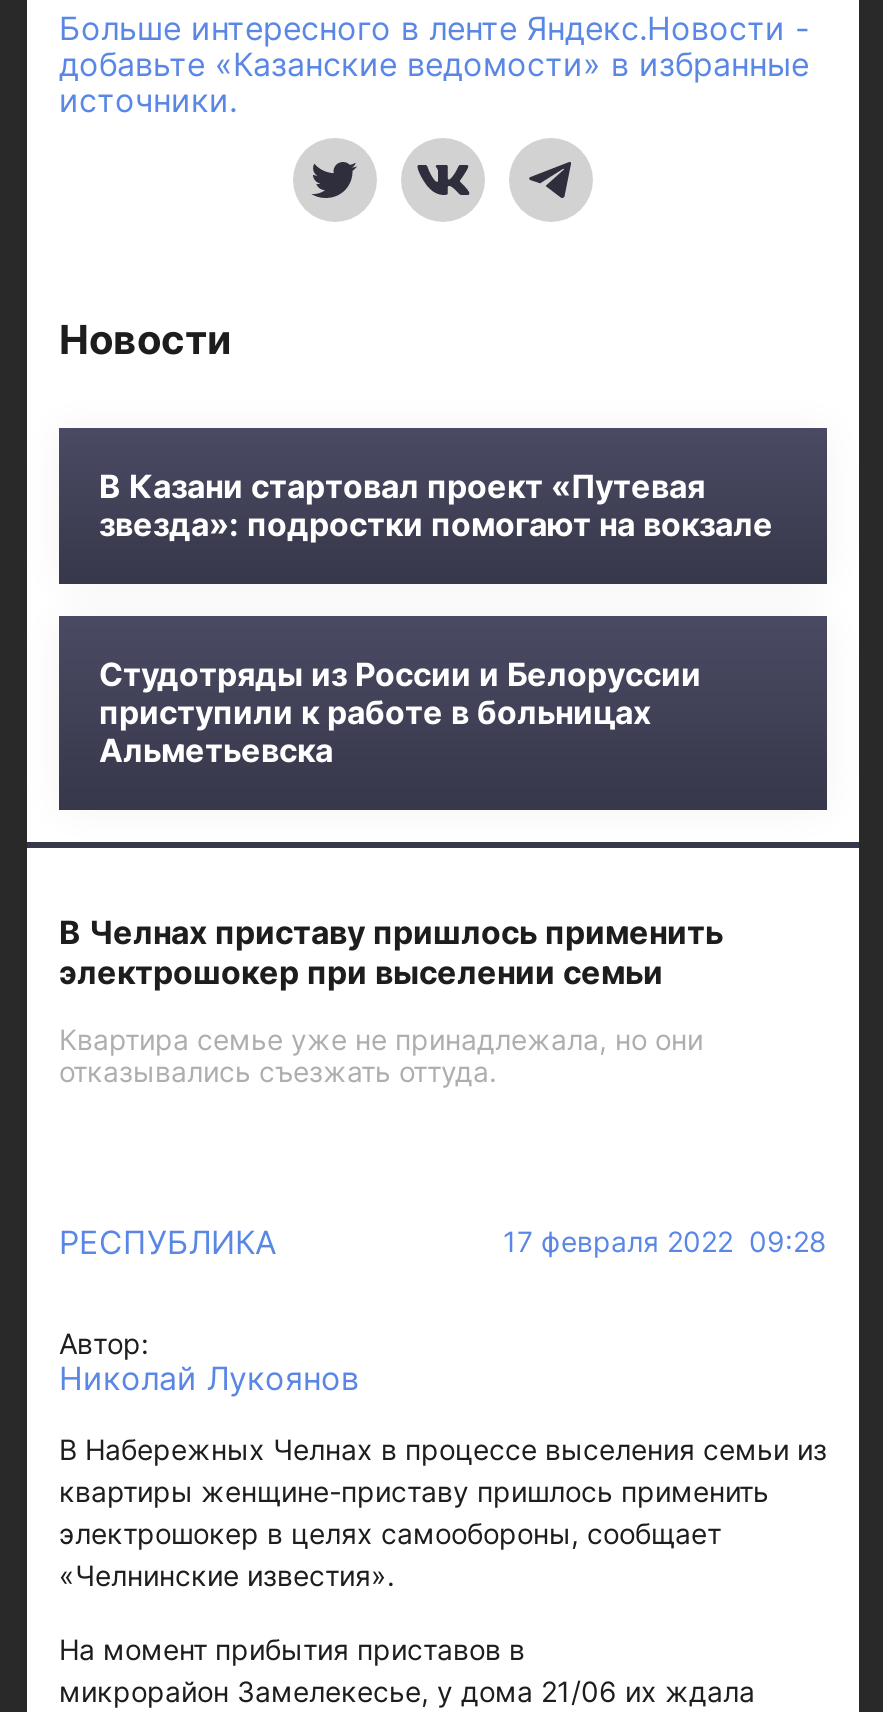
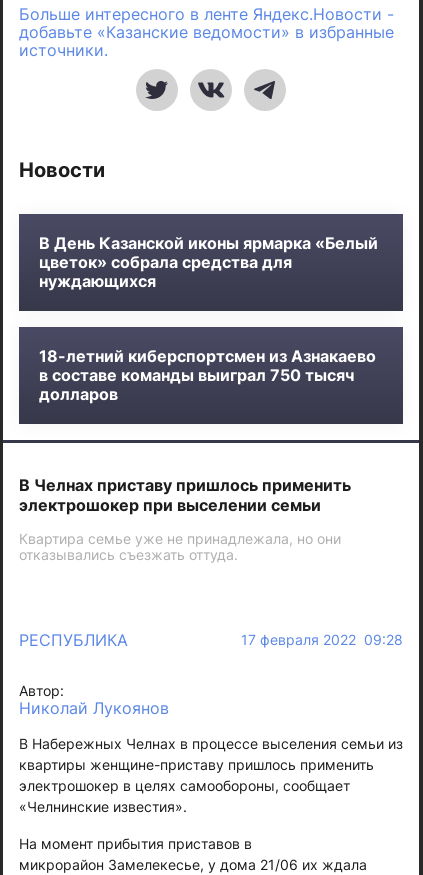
[99,466,773,544] В Казани стартовал проект «Путевая | звезда»: подростки помогают на вокзале -> [39,233,378,291] В День Казанской иконы ярмарка «Белый | цветок» собрала средства для | нуждающихся
[99,654,701,770] Студотряды из России и Белоруссии | приступили к работе в больницах | Альметьевска -> [39,346,376,404] 18-летний киберспортсмен из Азнакаево | в составе команды выиграл 750 тысяч | долларов

